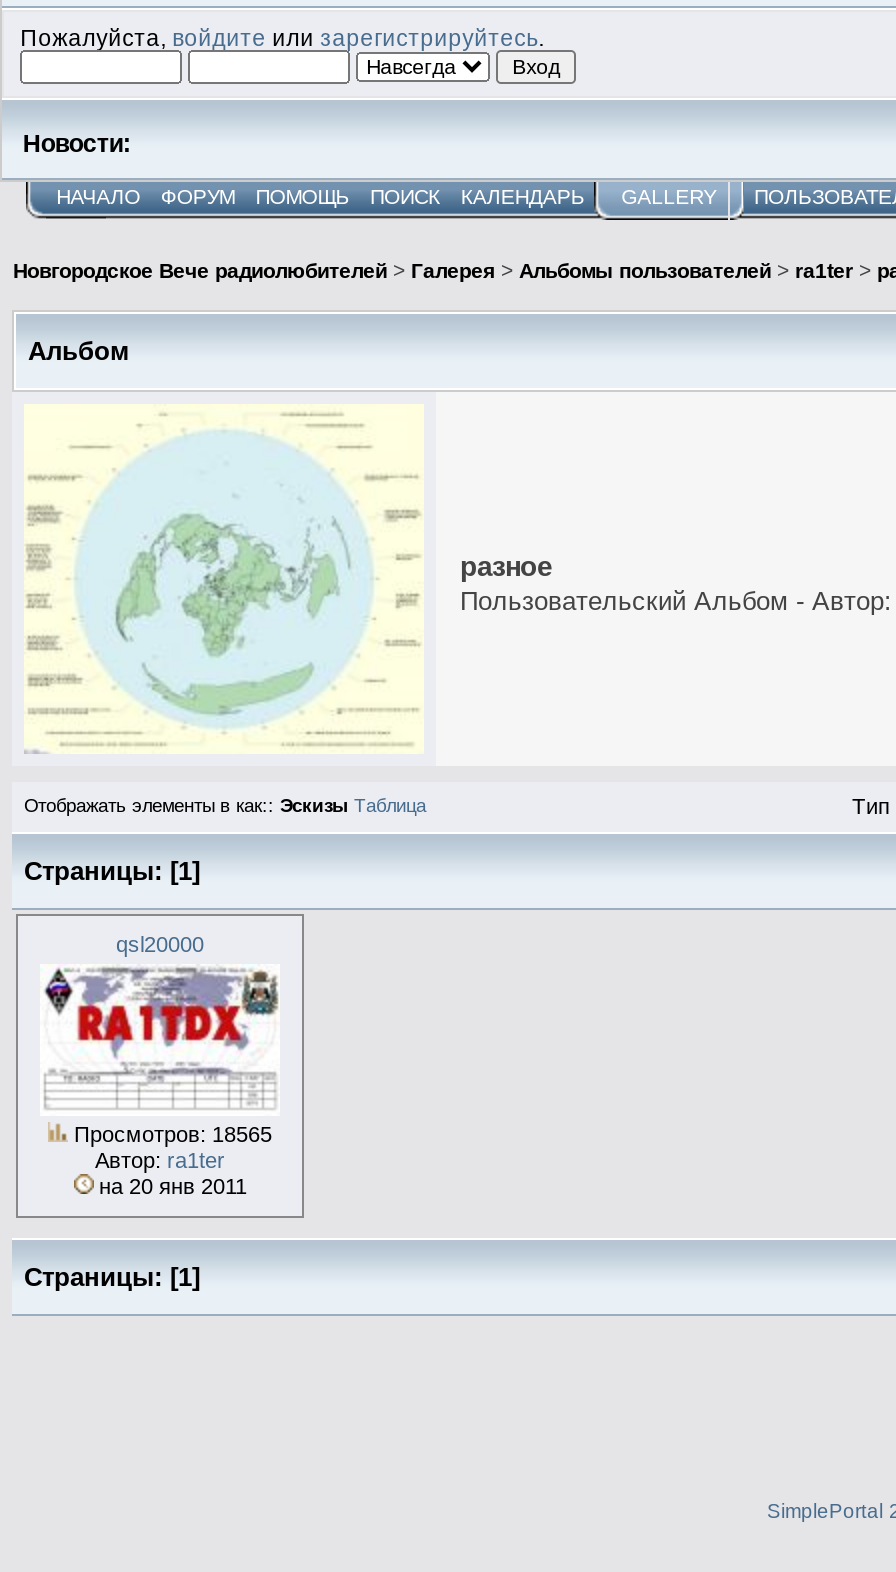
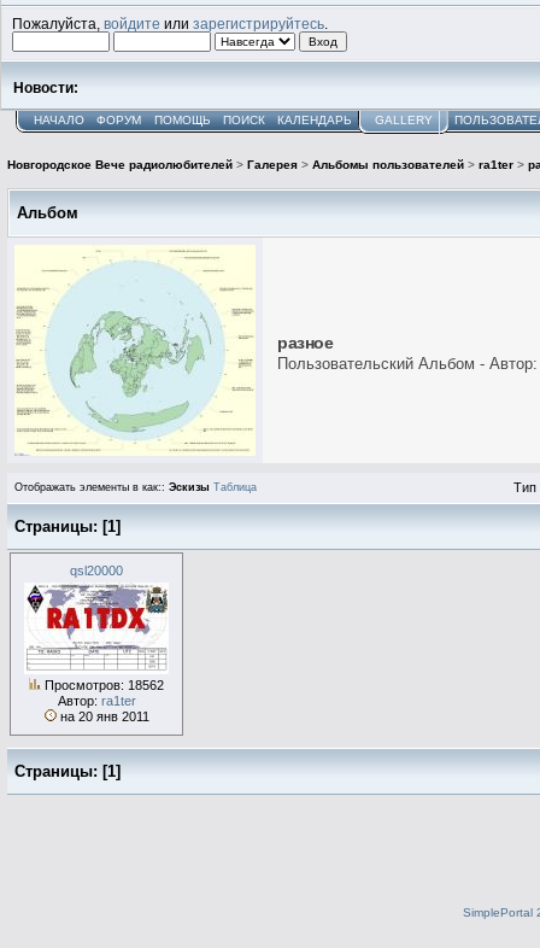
[68,1122,272,1146] Просмотров: 18565 -> [41,678,164,692] Просмотров: 18562

